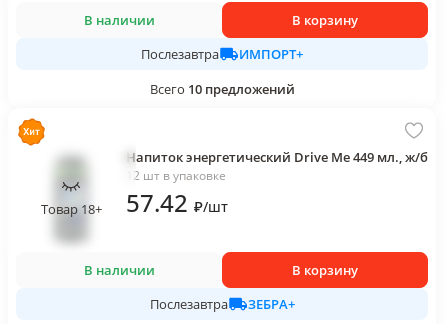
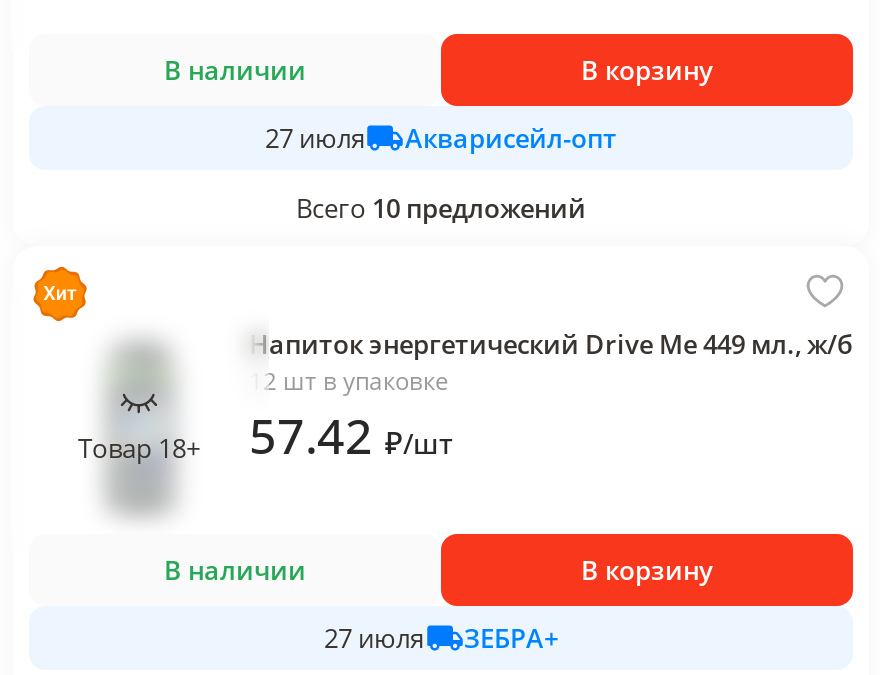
[141,44,303,63] Послезавтра | ИМПОРТ+ -> [265,119,617,156] 27 июля | Акварисейл-опт
[149,295,227,313] Послезавтра -> [324,620,424,656] 27 июля

